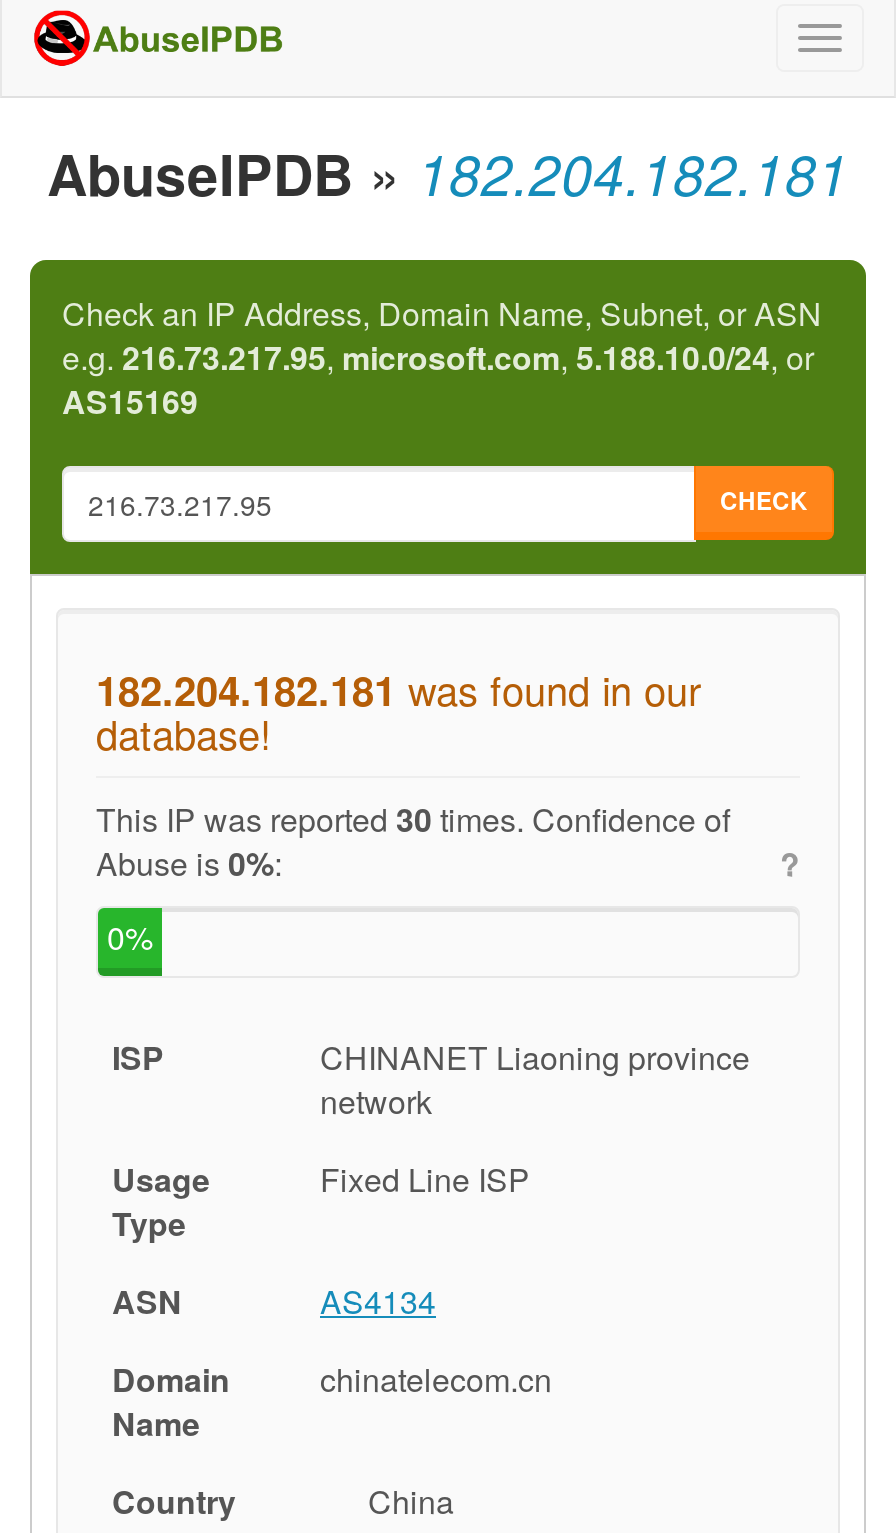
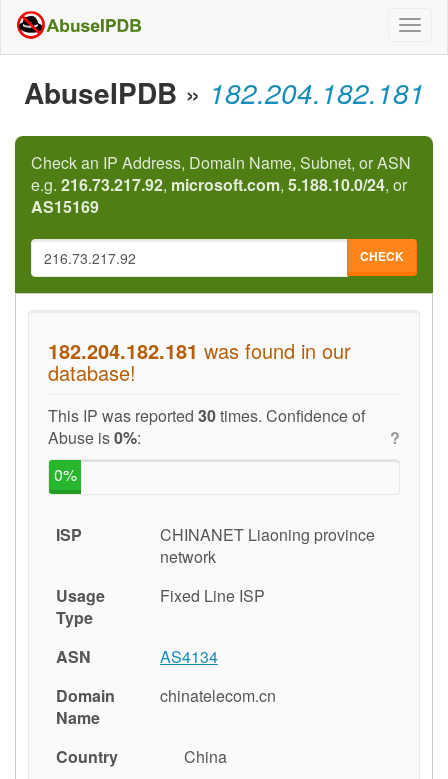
[62,334,814,380] e.g. 216.73.217.95, microsoft.com, 5.188.10.0/24, or -> [31,173,407,196] e.g. 216.73.217.92, microsoft.com, 5.188.10.0/24, or

